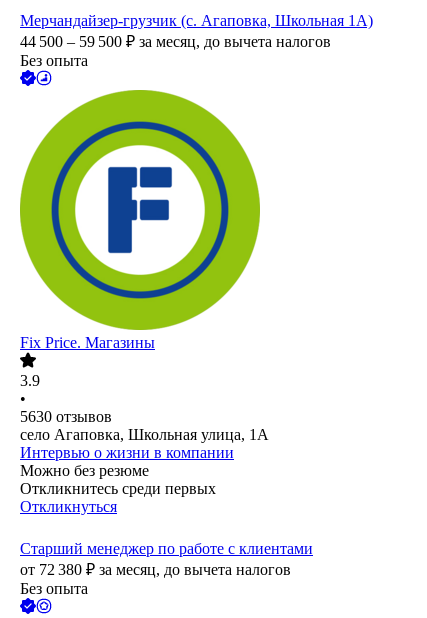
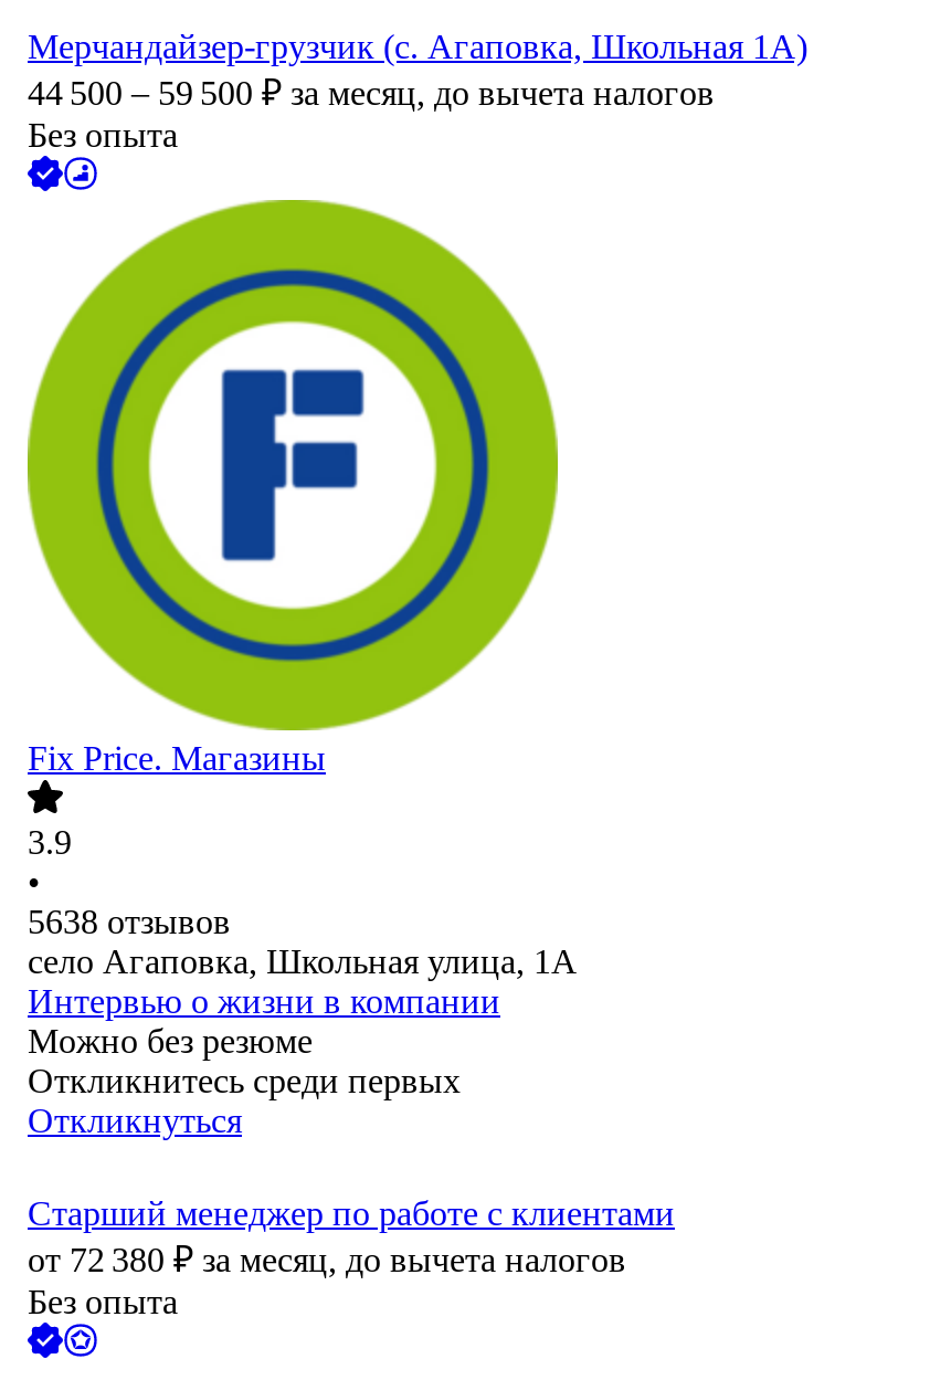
[20,408,112,425] 5630 отзывов -> [28,903,231,941] 5638 отзывов

